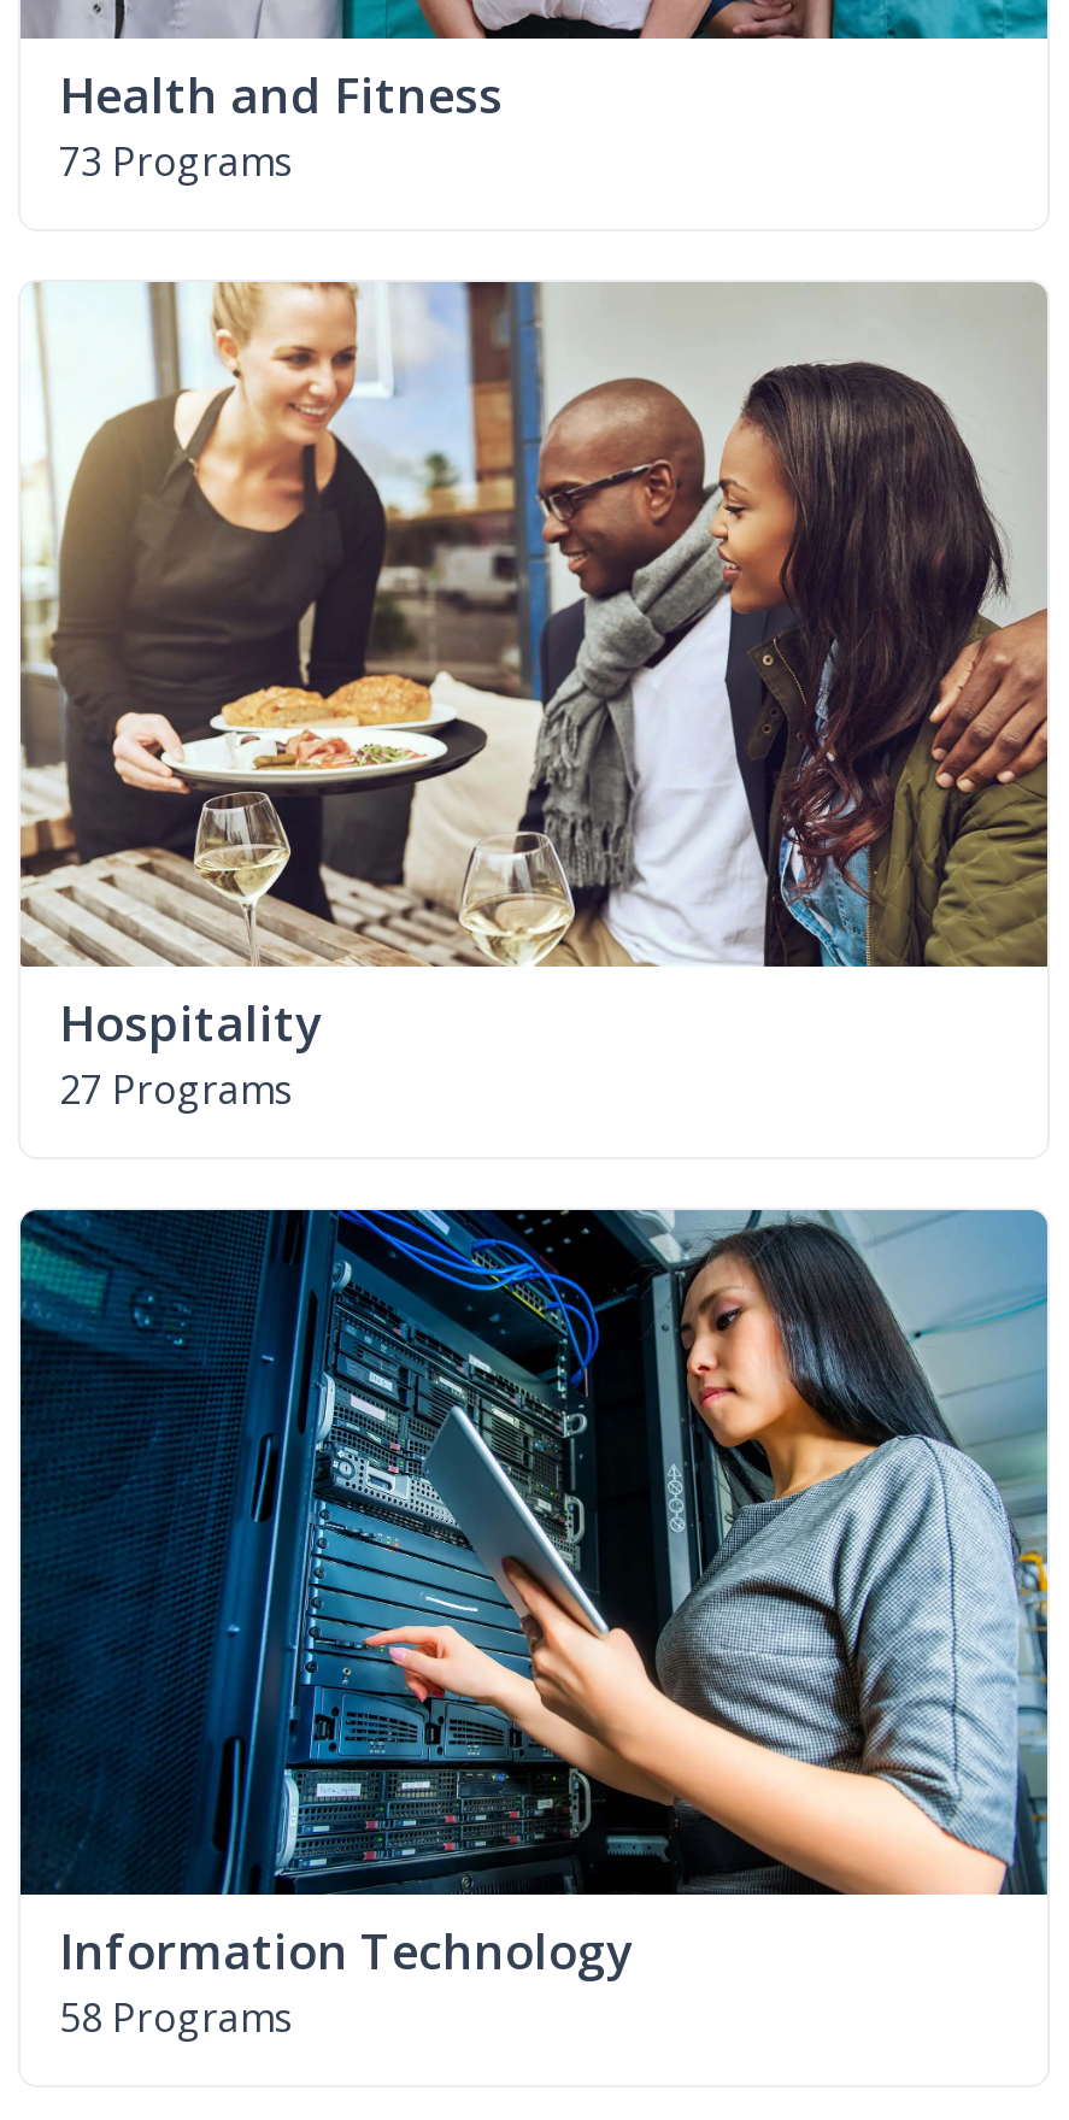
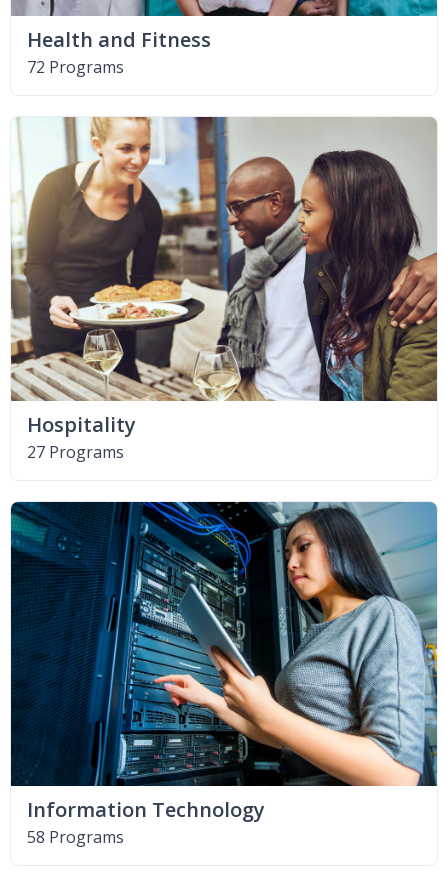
[59,136,293,189] 73 Programs -> [27,56,124,78] 72 Programs

